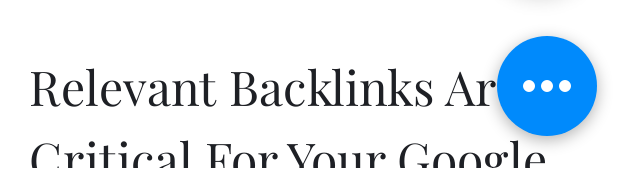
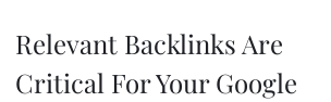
[511,34,601,140] [image] -> none

